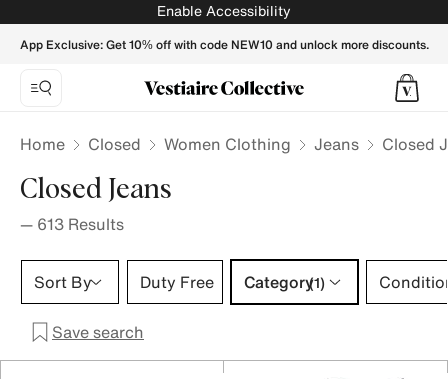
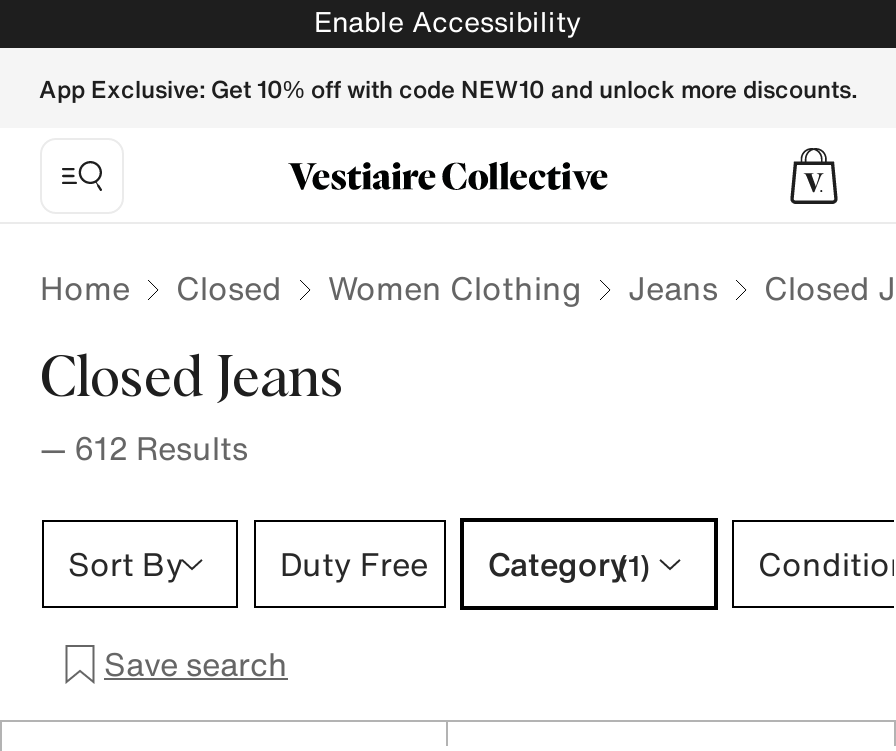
[20,212,124,236] — 613 Results -> [40,424,248,472] — 612 Results

